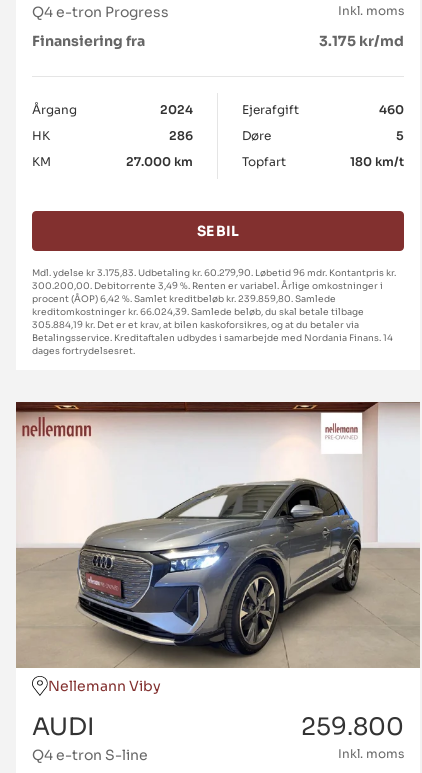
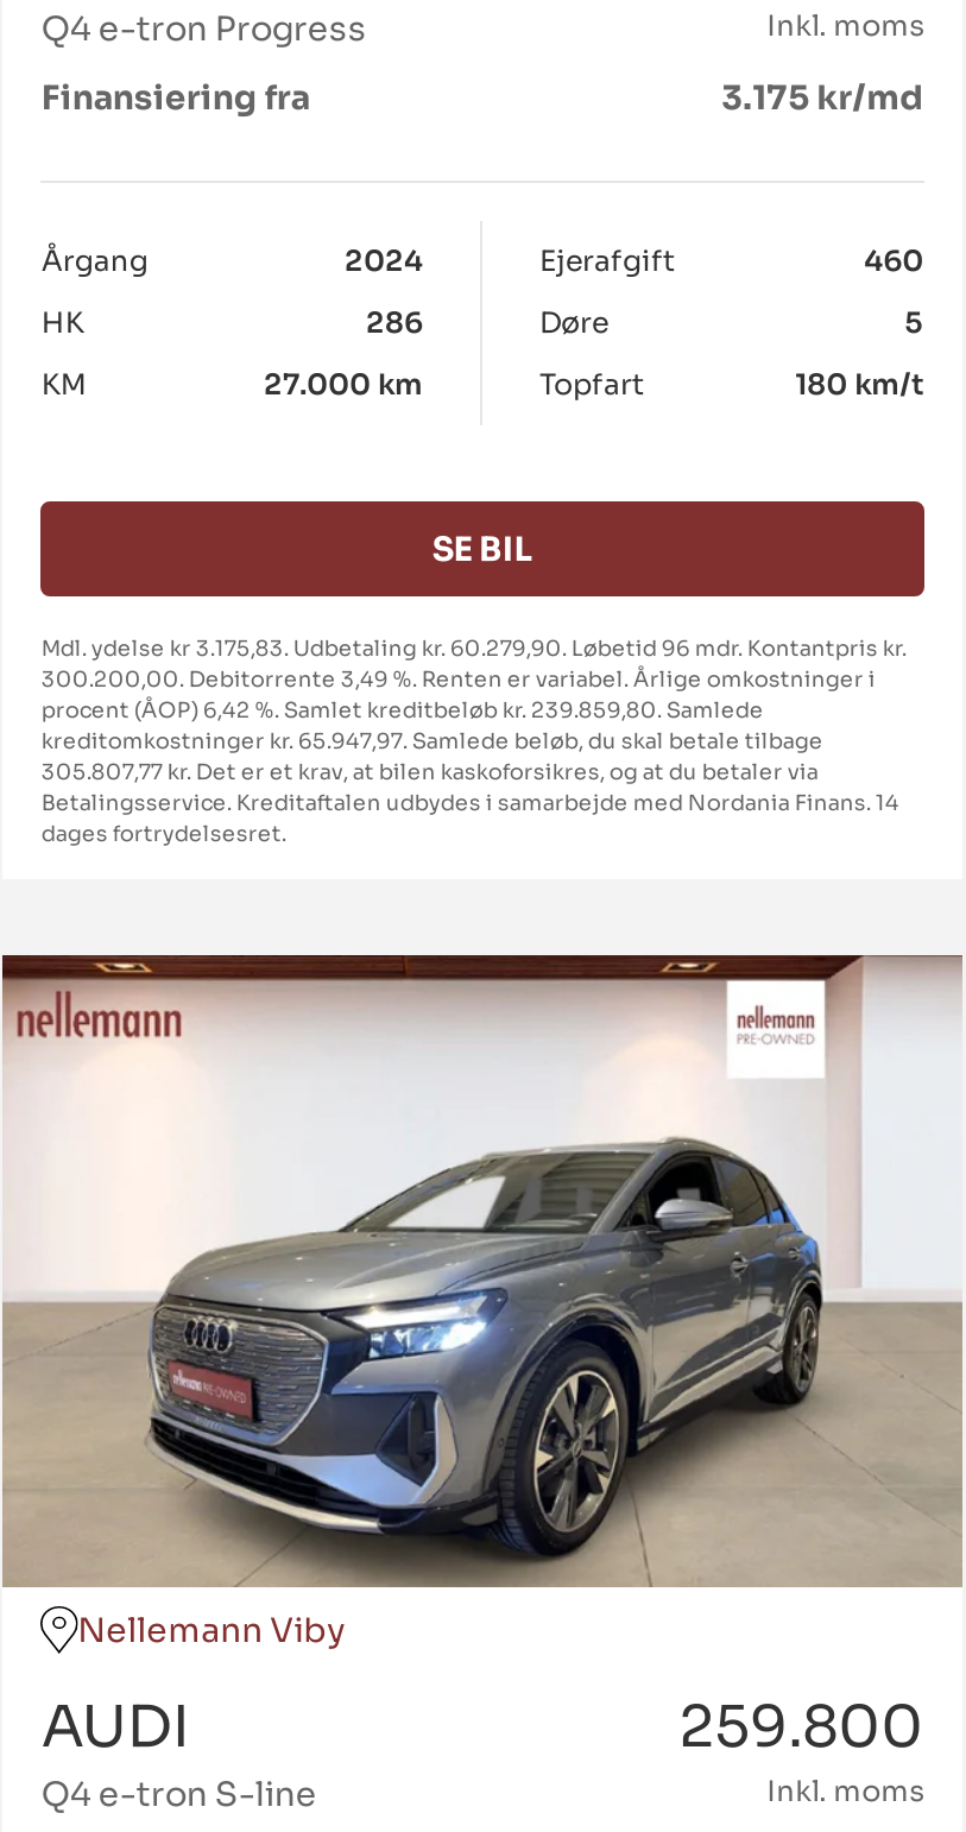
[32,306,364,318] kreditomkostninger kr. 66.024,39. Samlede beløb, du skal betale tilbage -> [41,727,823,756] kreditomkostninger kr. 65.947,97. Samlede beløb, du skal betale tilbage
[32,319,359,331] 305.884,19 kr. Det er et krav, at bilen kaskoforsikres, og at du betaler via -> [41,758,818,787] 305.807,77 kr. Det er et krav, at bilen kaskoforsikres, og at du betaler via

